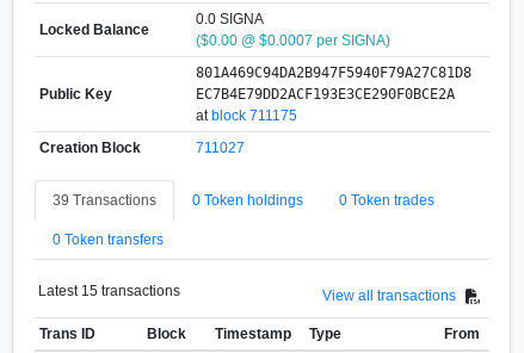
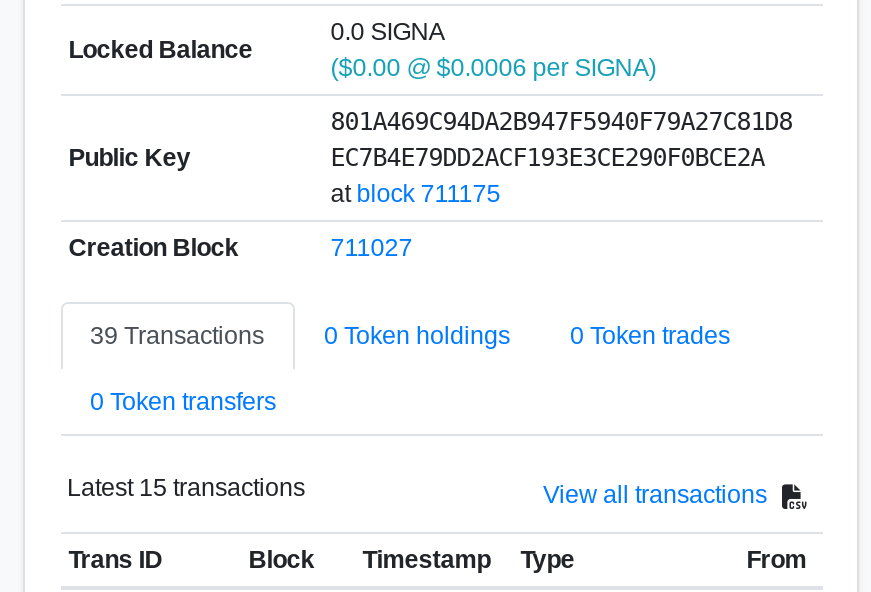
[195,32,390,48] ($0.00 @ $0.0007 per SIGNA) -> [330,53,656,81] ($0.00 @ $0.0006 per SIGNA)

